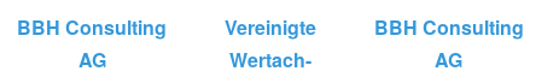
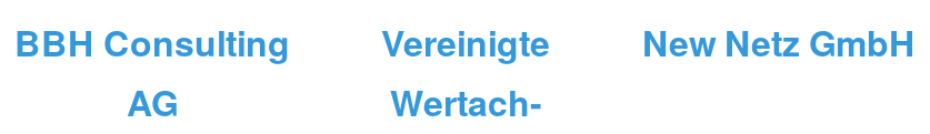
[374,13,524,73] BBH Consulting | AG -> [642,16,916,67] New Netz GmbH

